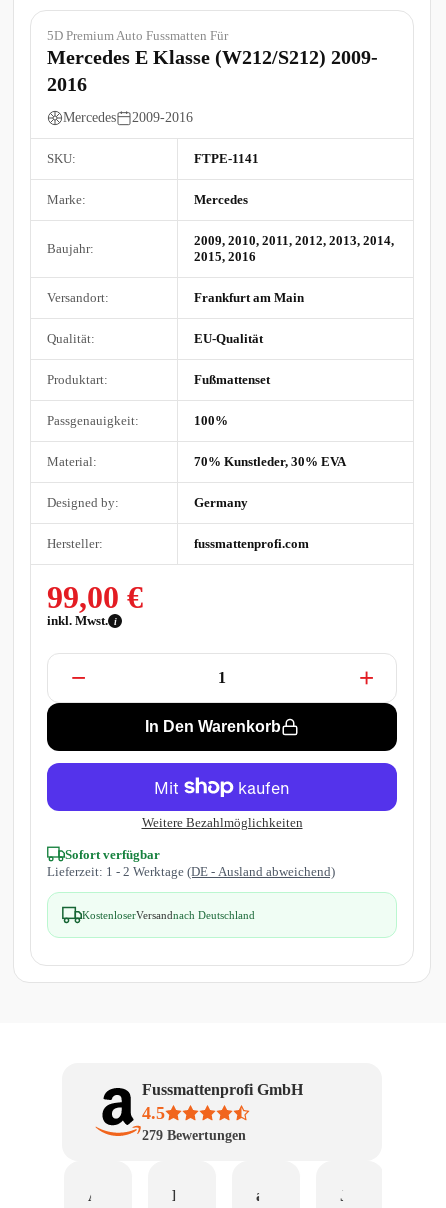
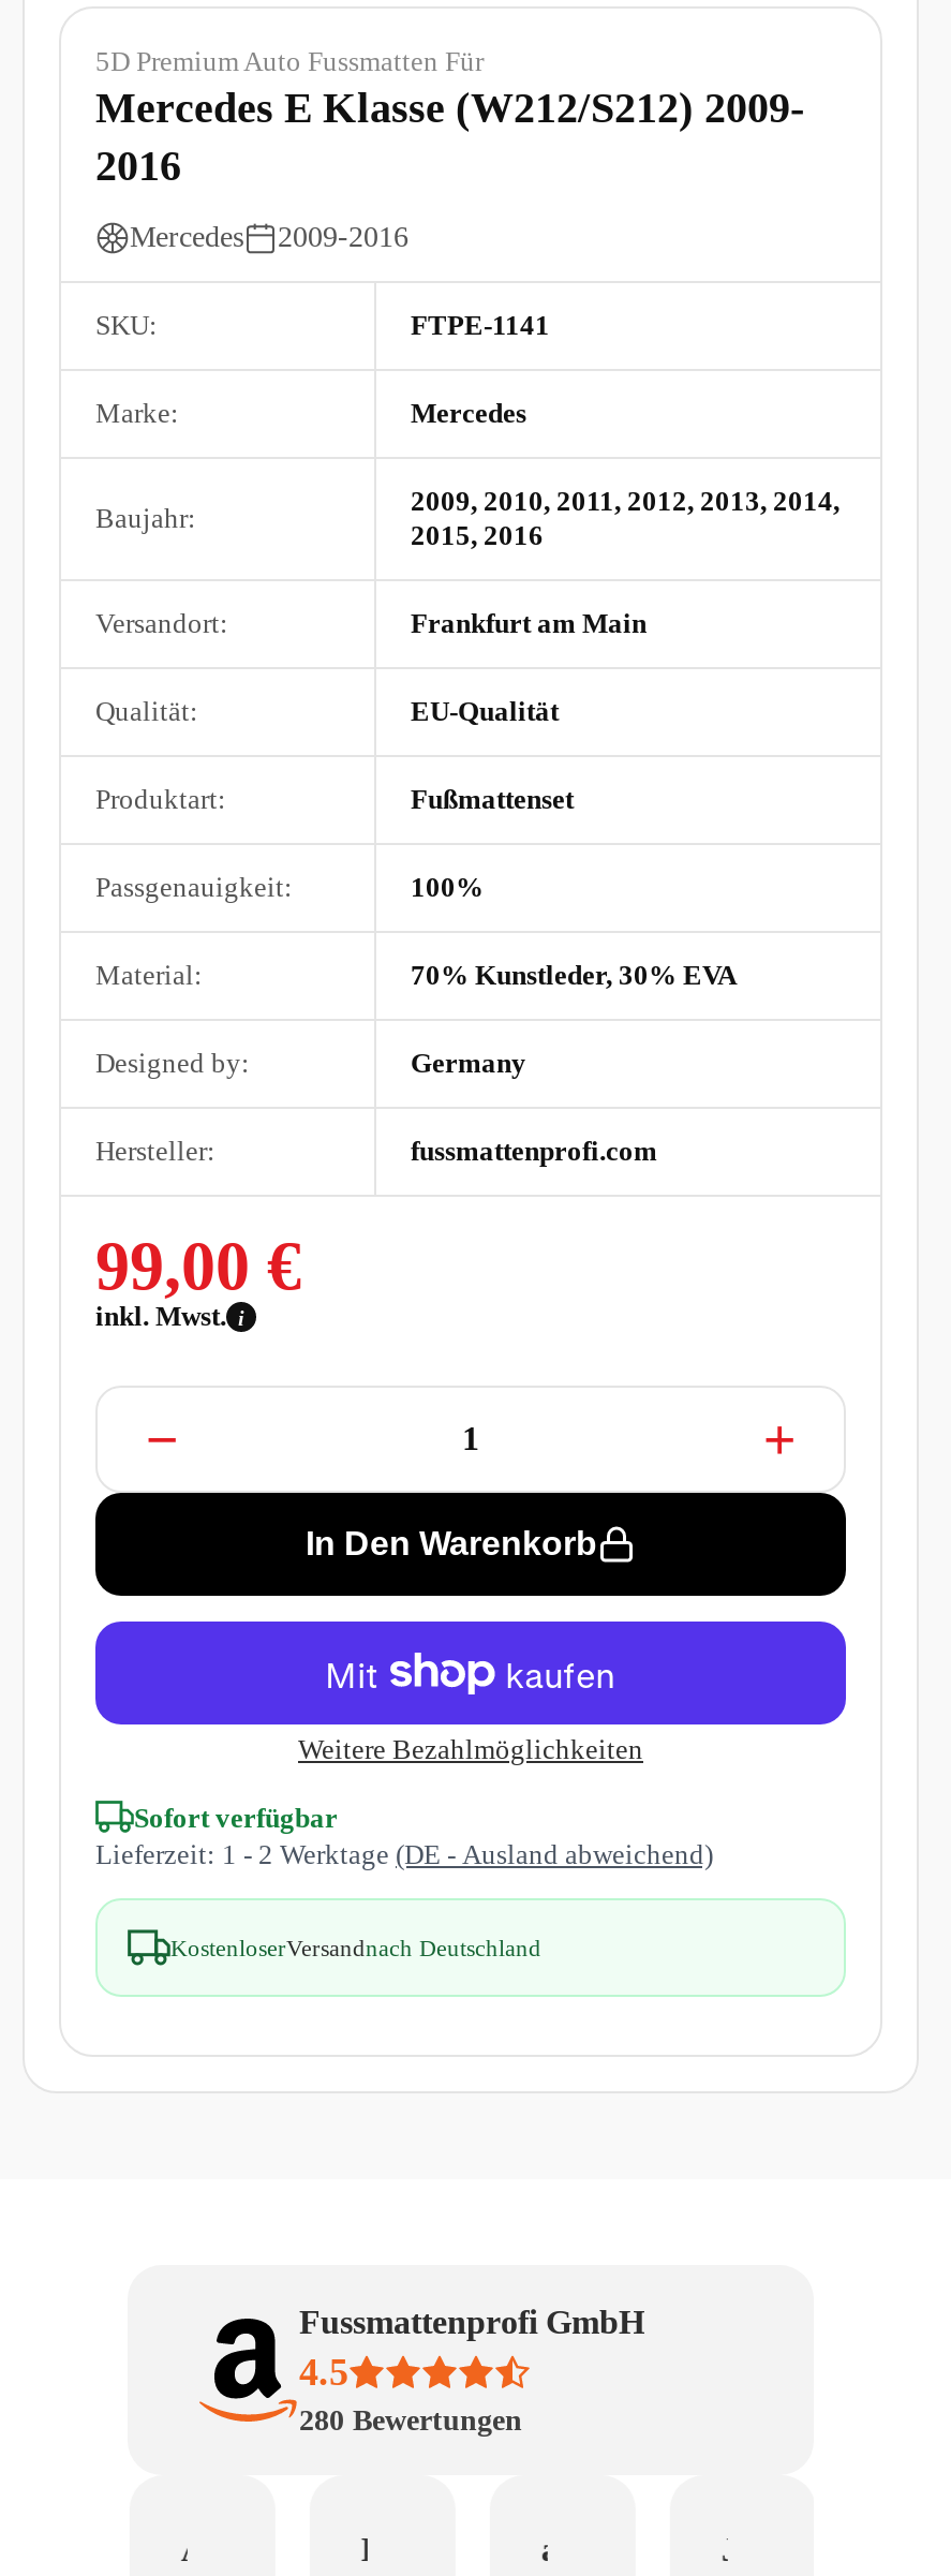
[142,1128,246,1143] 279 Bewertungen -> [299,2404,522,2437] 280 Bewertungen

